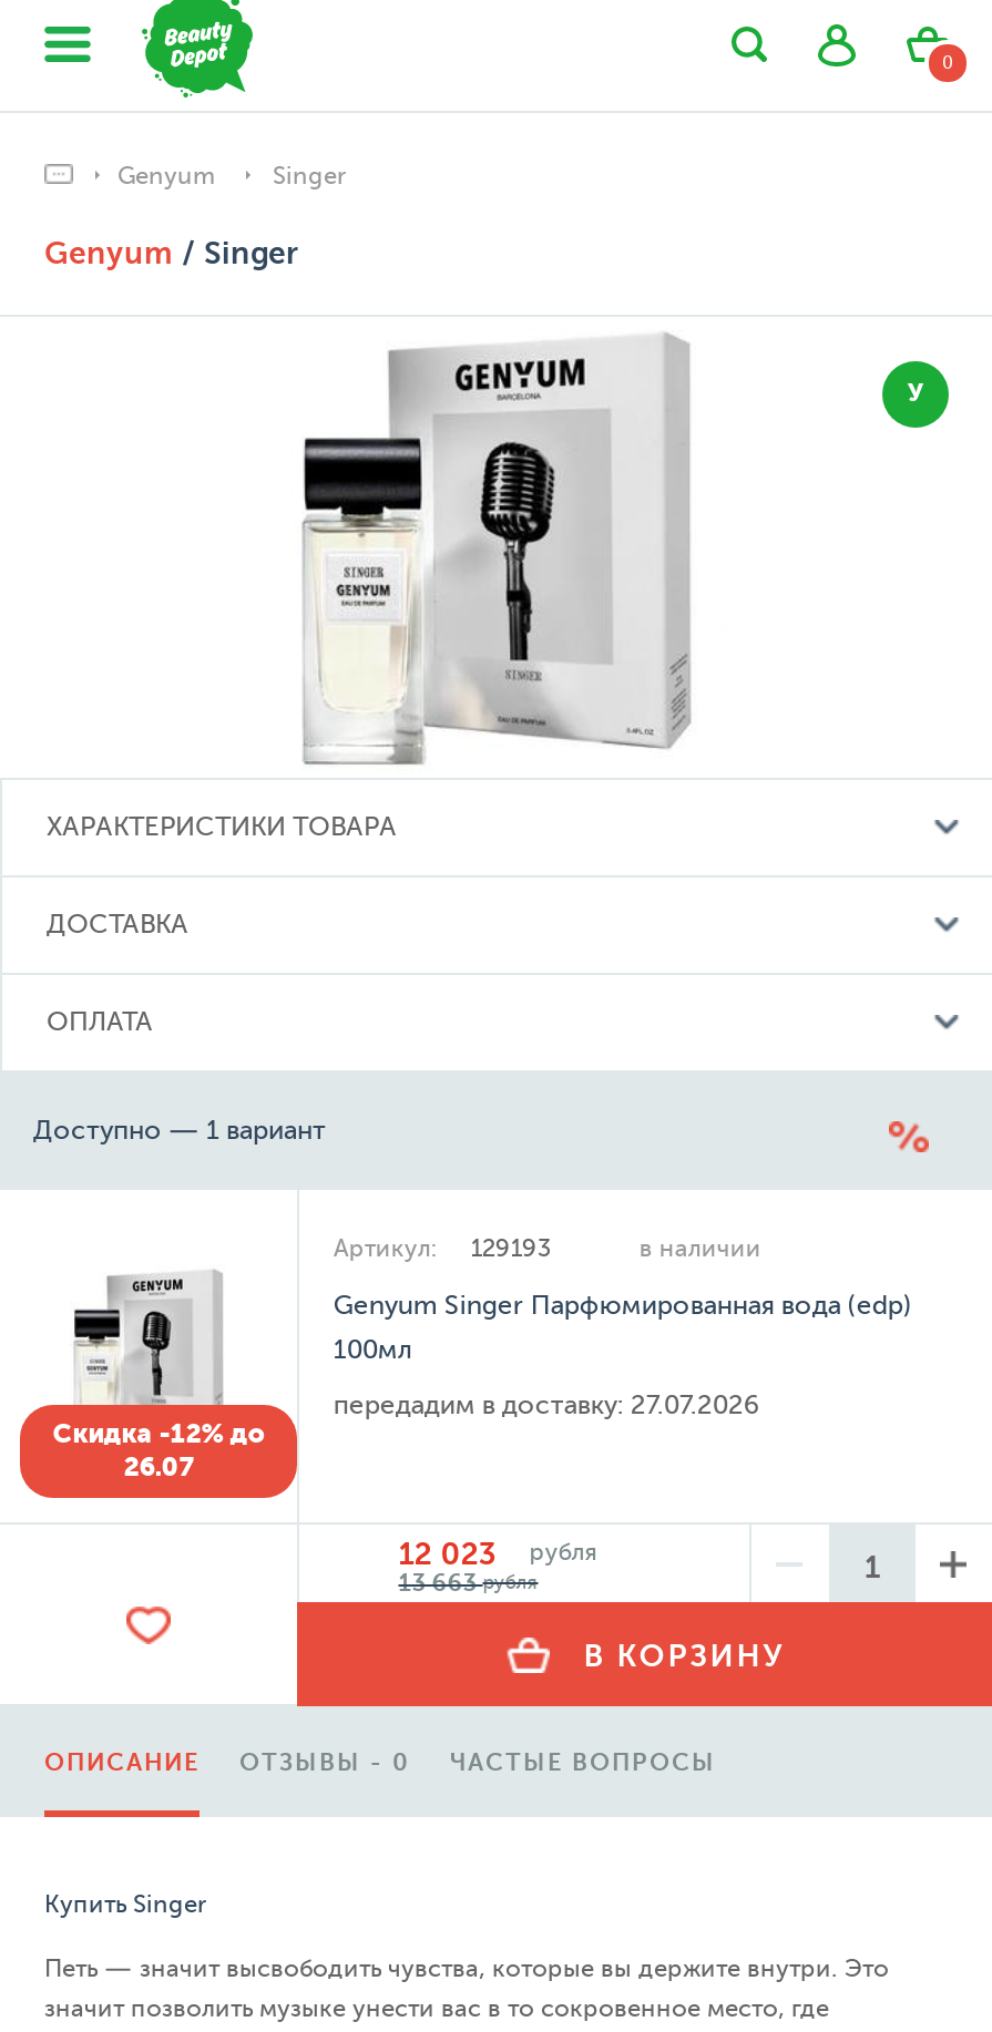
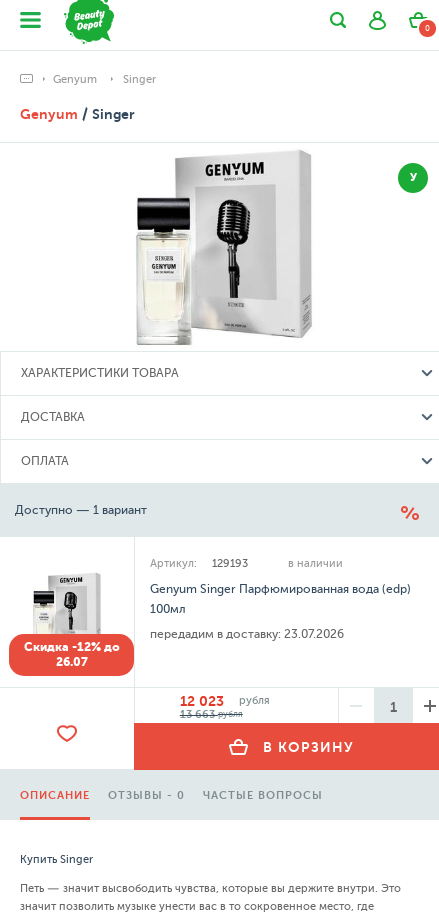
[333,1389,759,1420] передадим в доставку: 27.07.2026 -> [150,627,344,641] передадим в доставку: 23.07.2026

